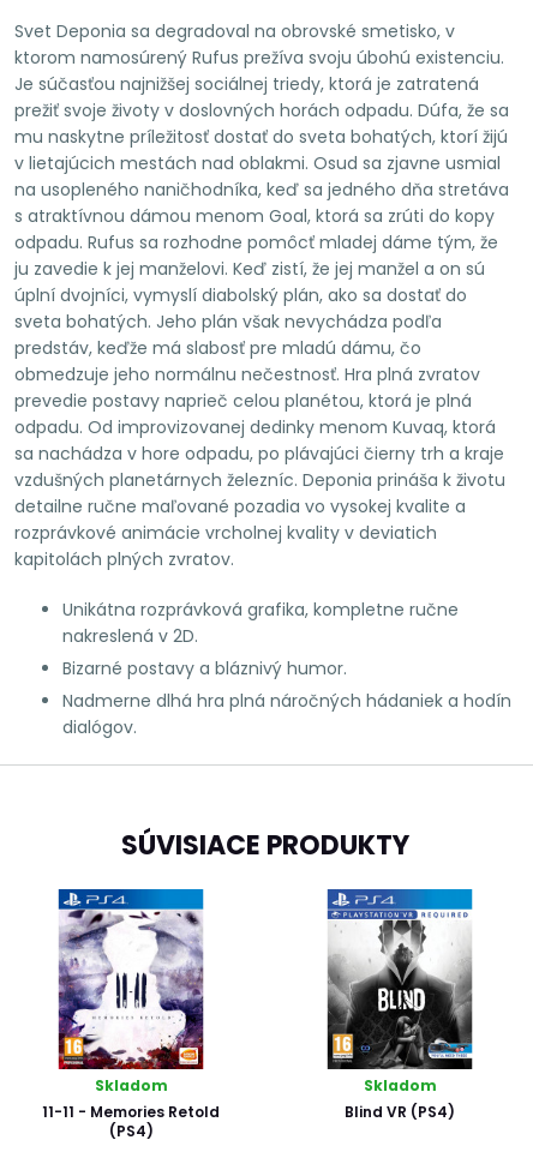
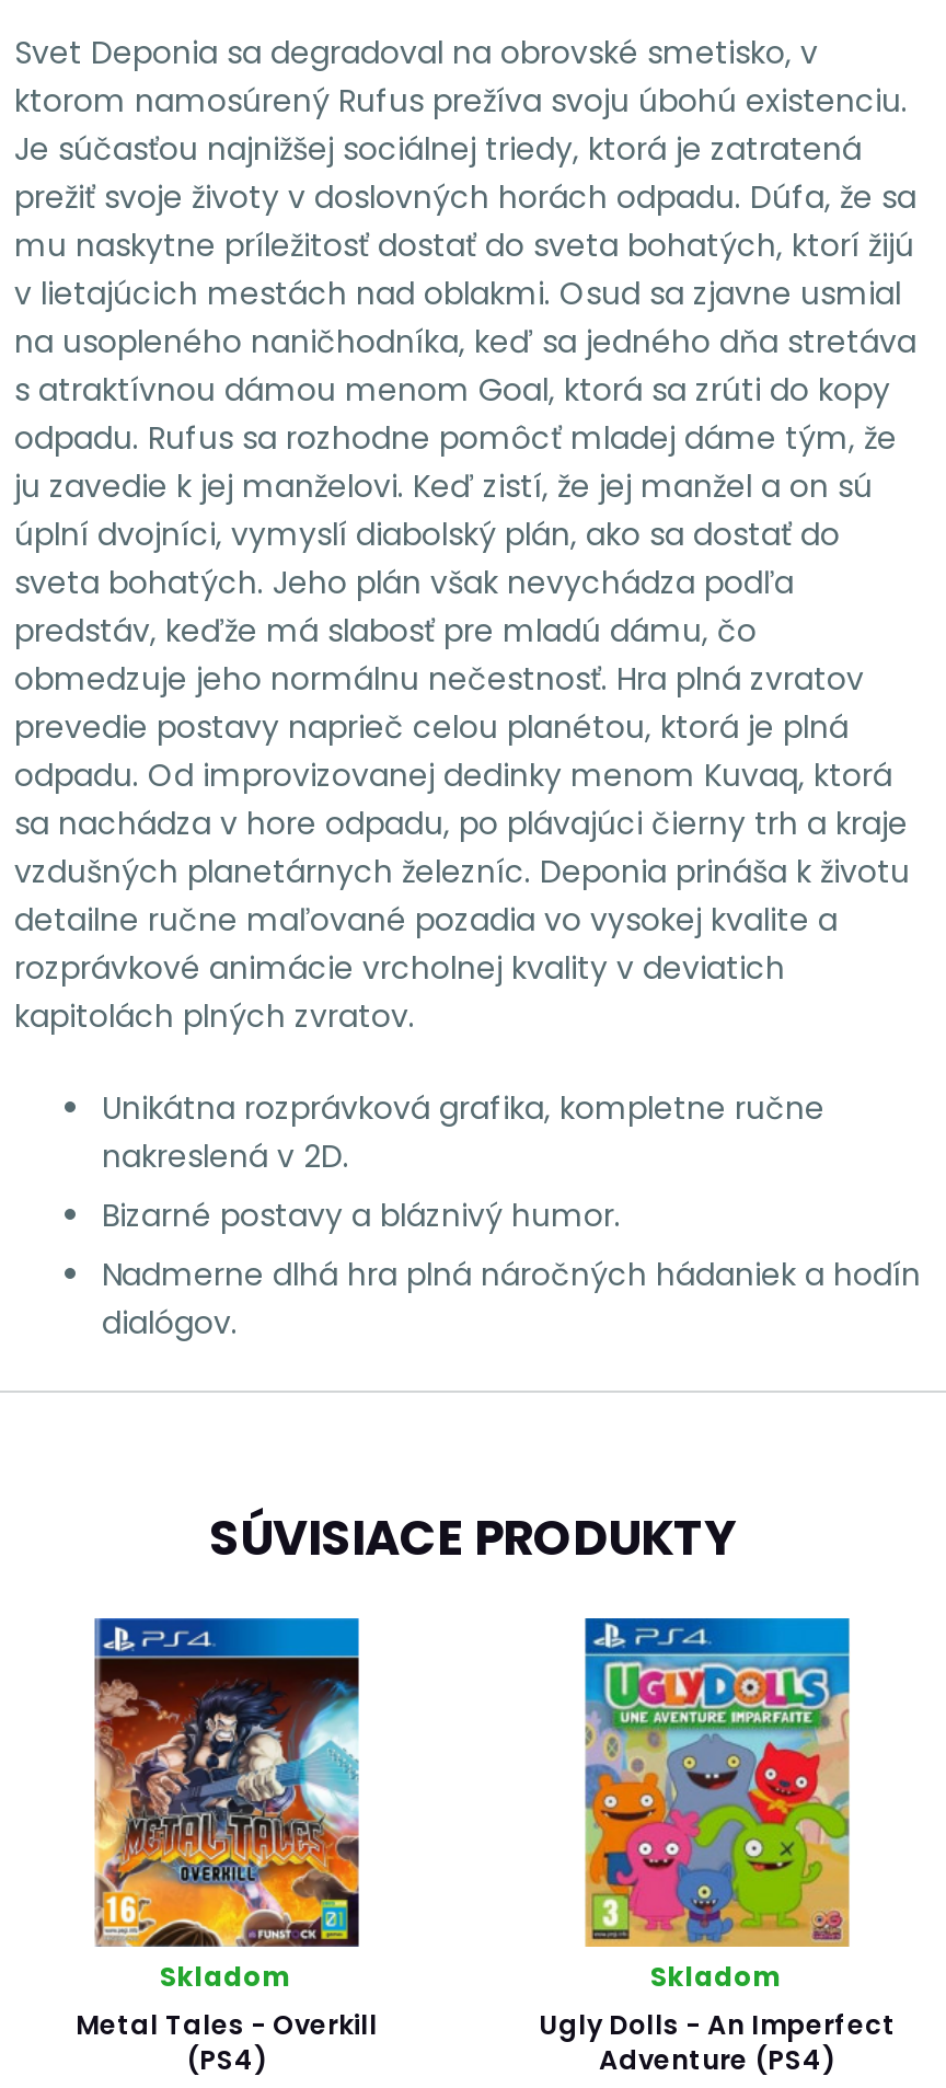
[42,892,220,1121] [image] | 11-11 - Memories Retold -> [76,1618,378,2042] [image] | Metal Tales - Overkill
[327,890,473,1121] [image] | Blind VR (PS4) -> [539,1623,896,2077] [image] | Ugly Dolls - An Imperfect | Adventure (PS4)

